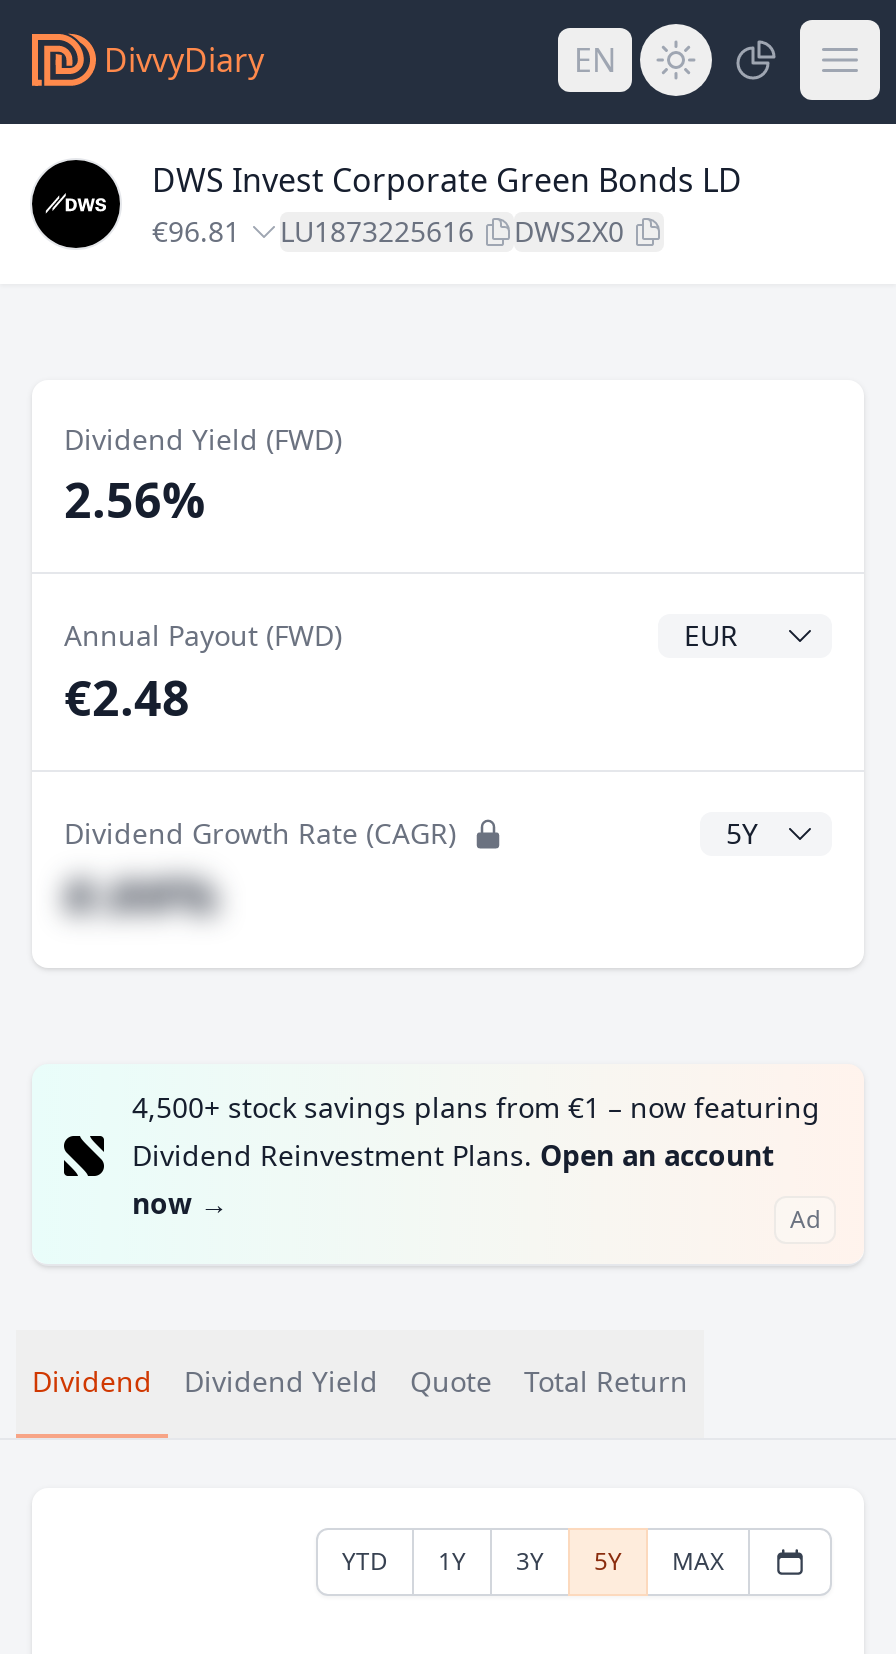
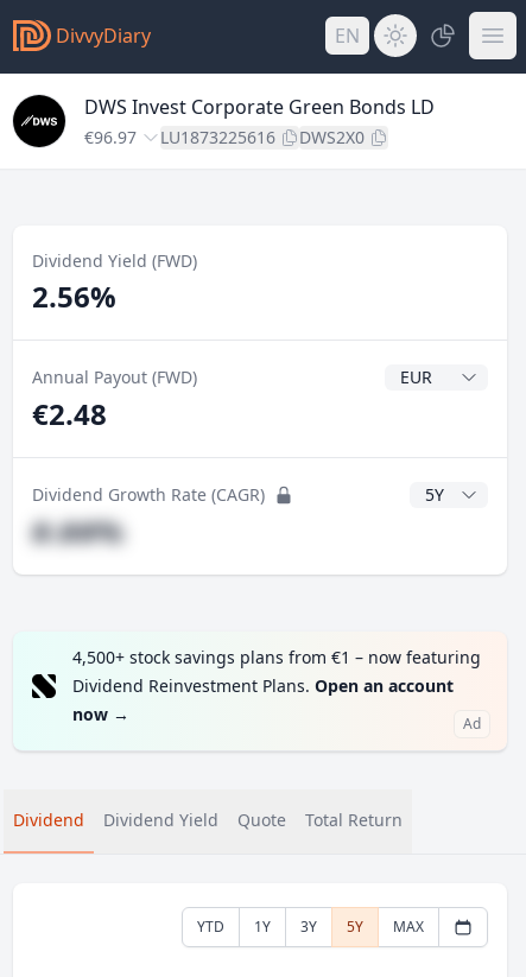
[152,212,624,250] €96.81 LU1873225616 DWS2X0 -> [84,126,365,148] €96.97 LU1873225616 DWS2X0

